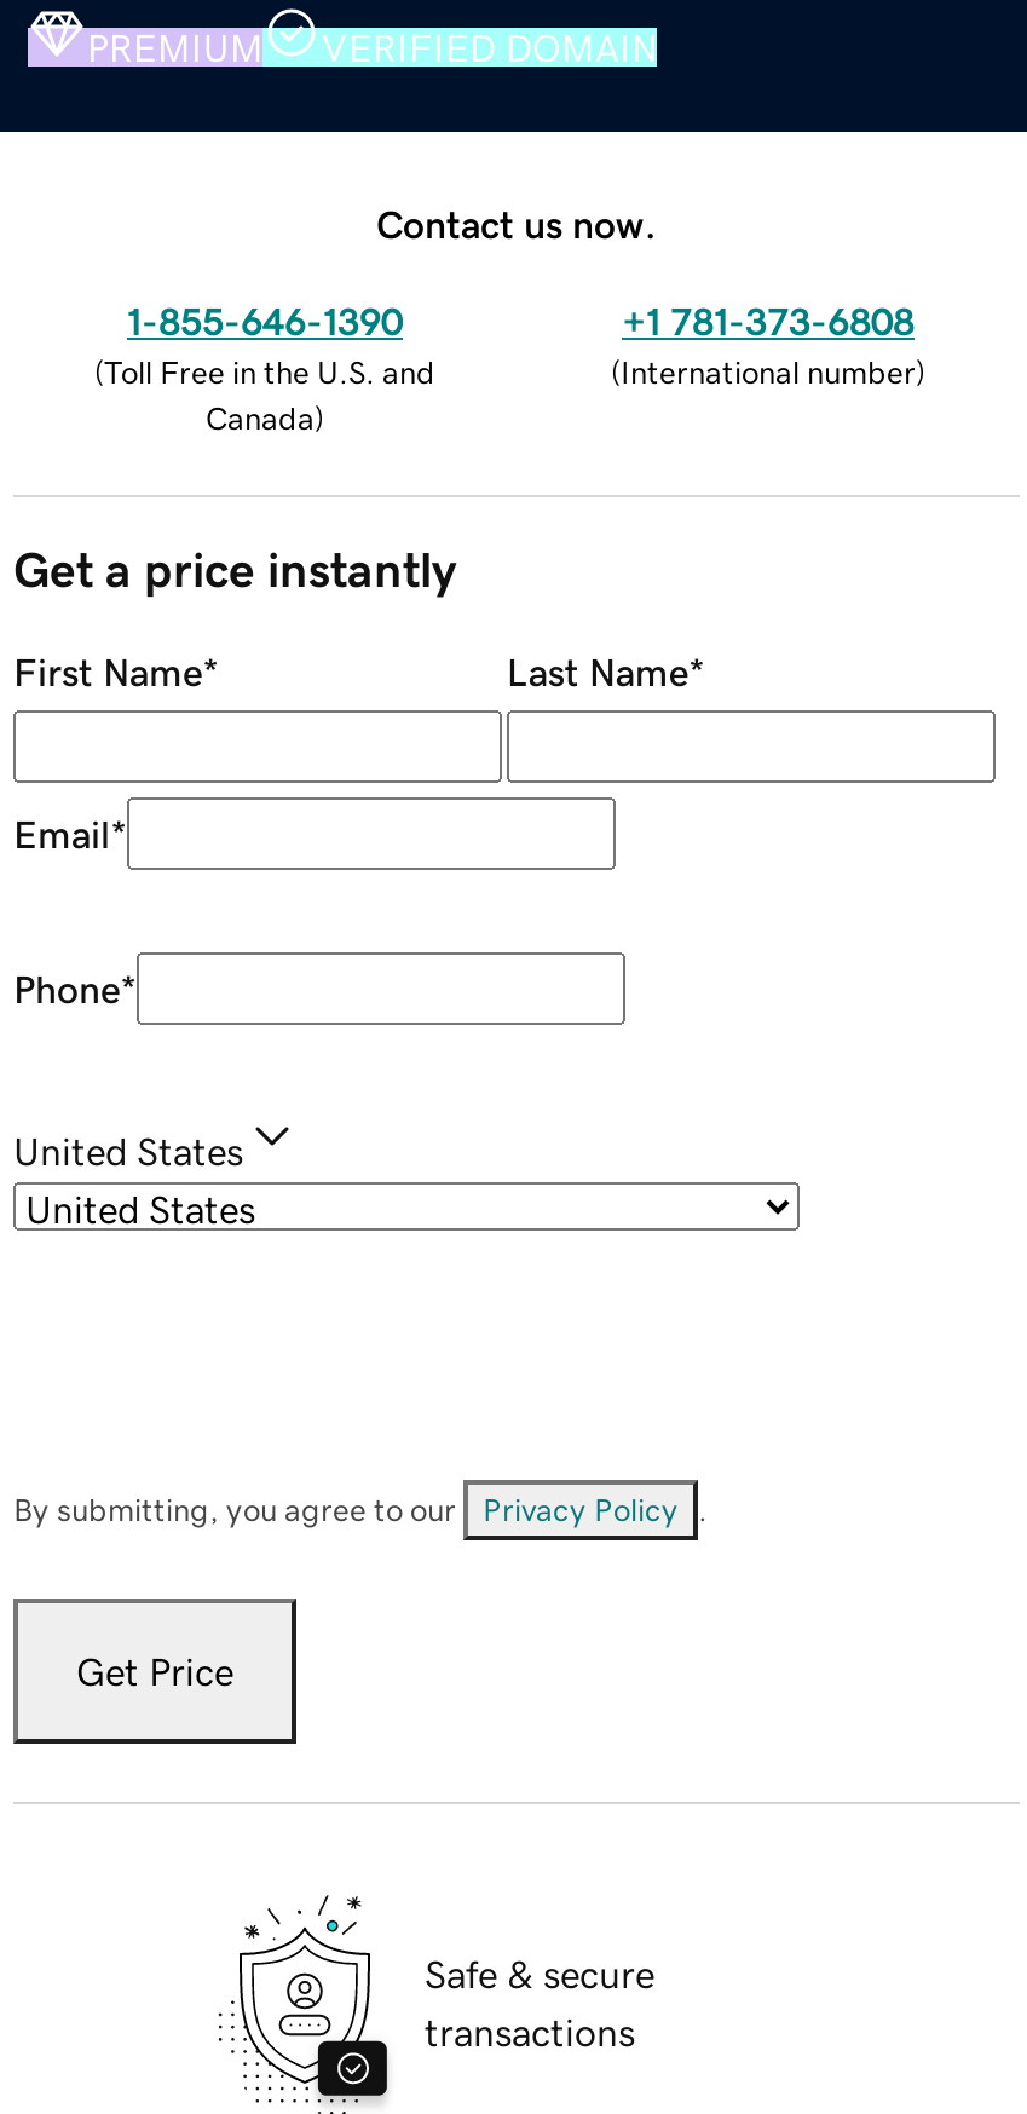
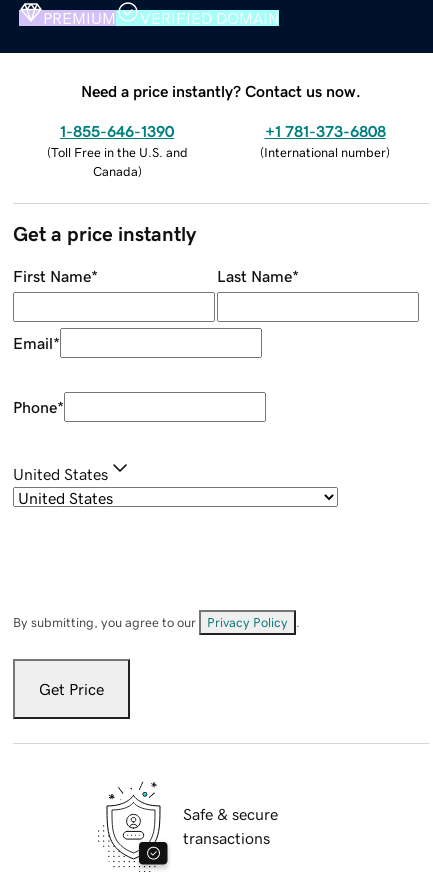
[376,204,657,242] Contact us now. -> [81,83,361,99] Need a price instantly? Contact us now.

